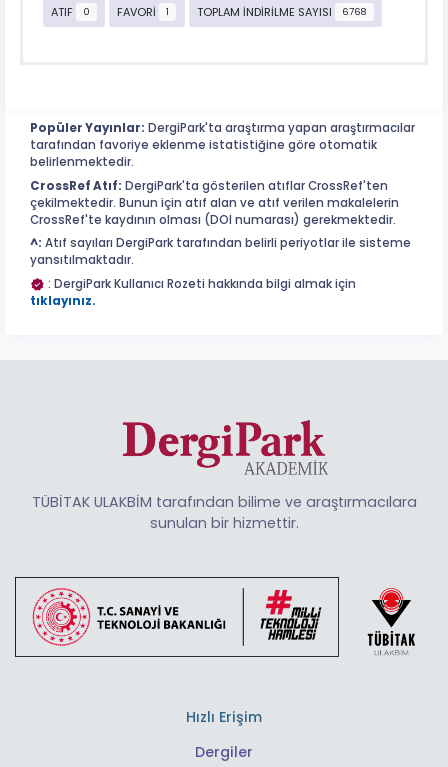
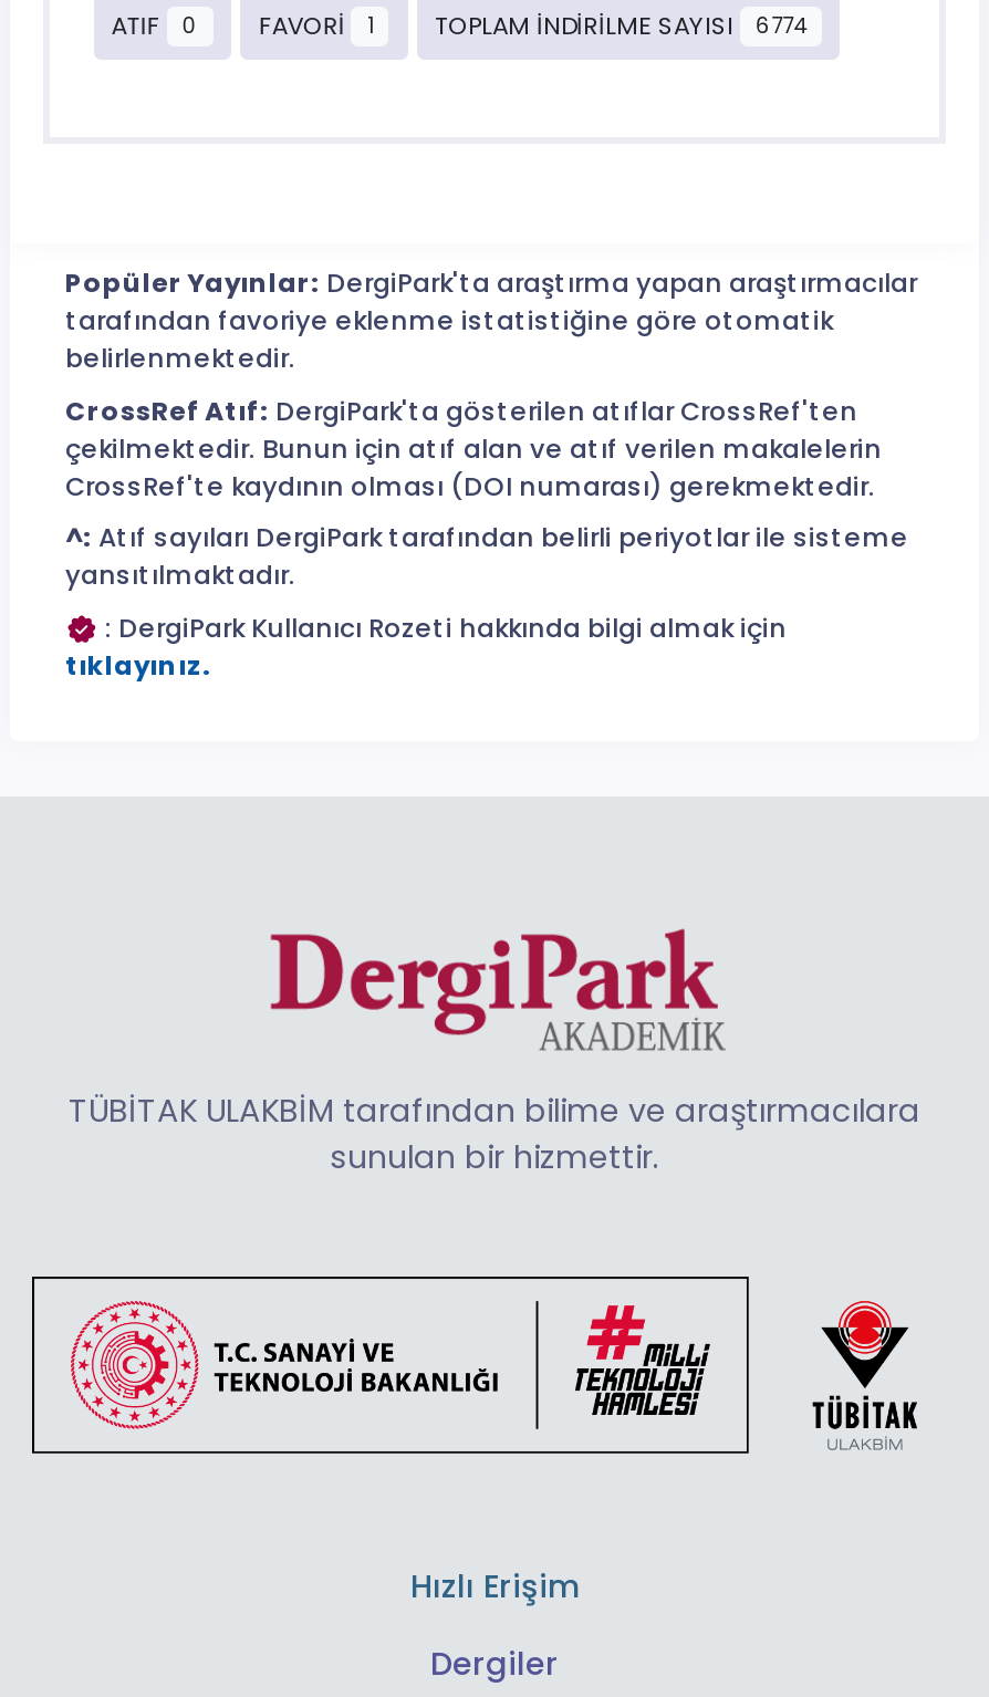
[197,3,367,19] TOPLAM İNDİRİLME SAYISI 6768 -> [435,8,807,43] TOPLAM İNDİRİLME SAYISI 6774

